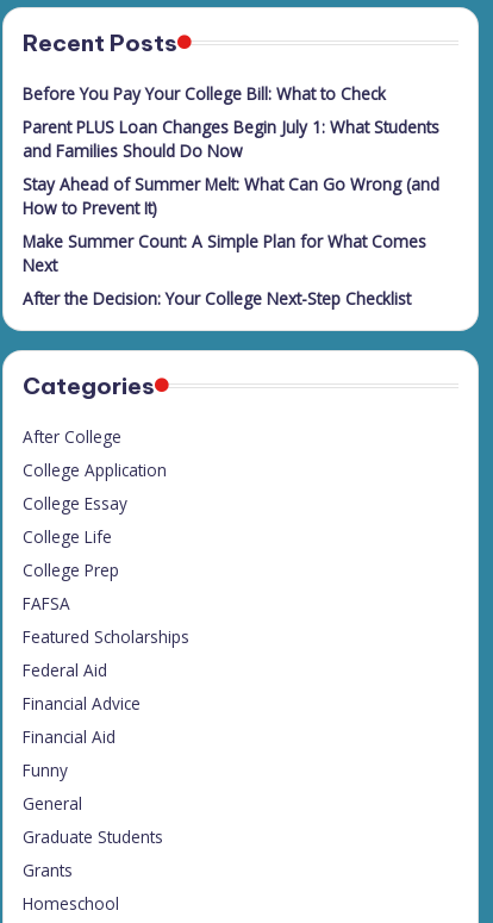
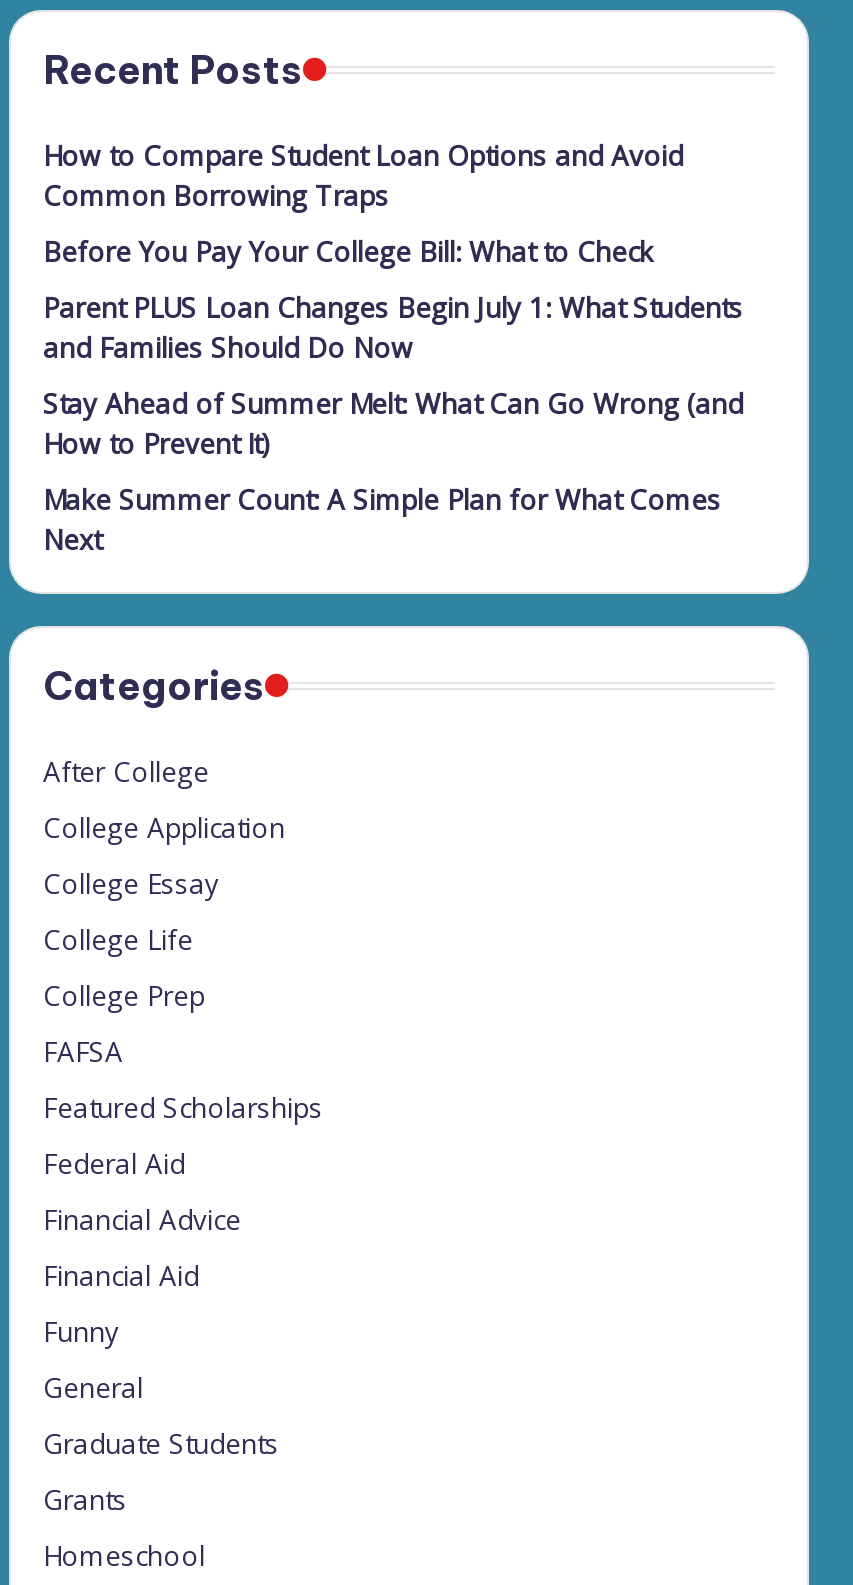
none -> [43,136,683,214] How to Compare Student Loan Options and Avoid | Common Borrowing Traps
moved [23,82,439,277] -> [43,232,743,558]: Before You Pay Your College Bill: What to Check | Parent PLUS Loan Changes Begin July 1: What Students | and Families Should Do Now | Stay Ahead of Summer Melt: What Can Go Wrong (and | How to Prevent It) | Make Summer Count: A Simple Plan for What Comes | Next
[23,287,411,310] After the Decision: Your College Next-Step Checklist -> none

